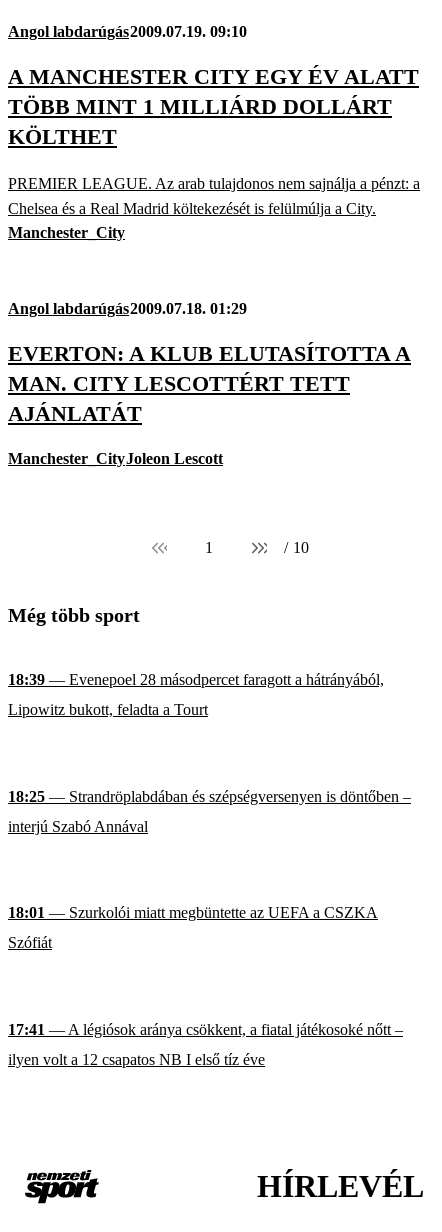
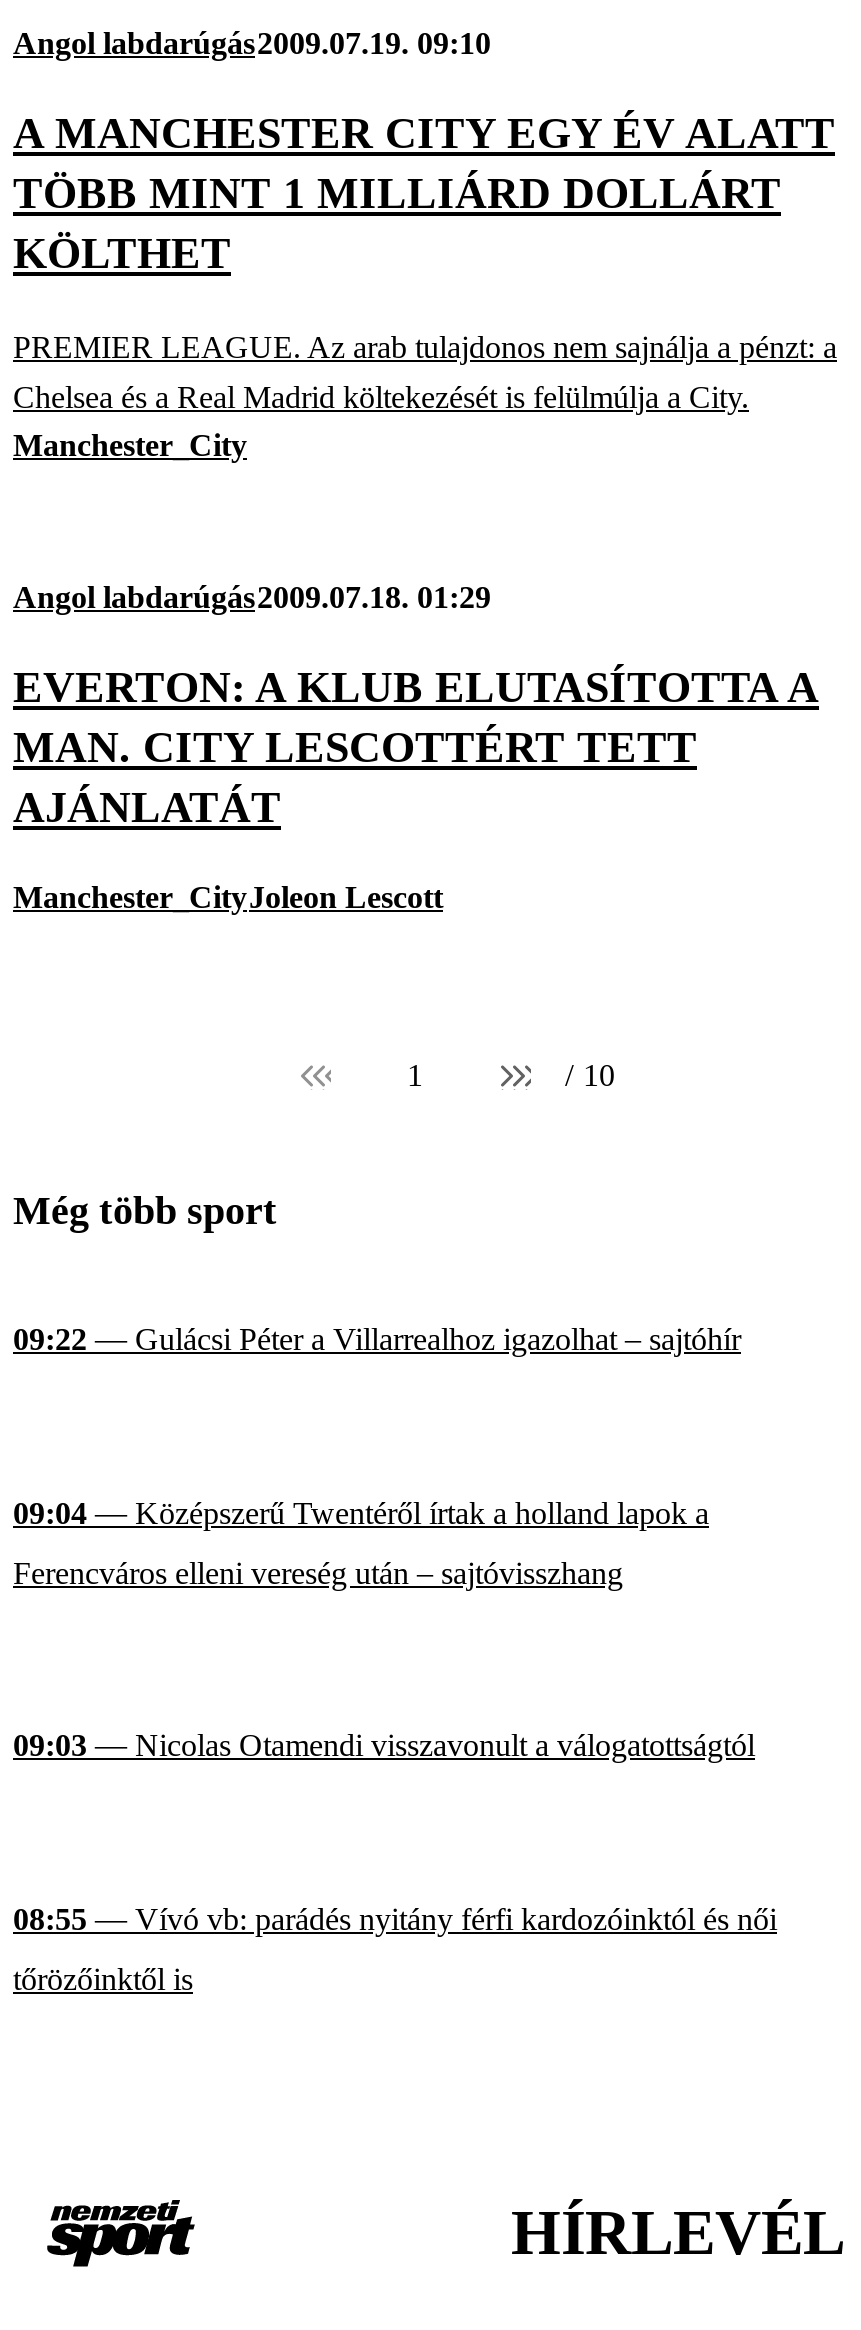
[8,671,384,718] 18:39 — Evenepoel 28 másodpercet faragott a hátrányából, | Lipowitz bukott, feladta a Tourt -> [13,1323,741,1357] 09:22 — Gulácsi Péter a Villarrealhoz igazolhat – sajtóhír
[8,788,411,835] 18:25 — Strandröplabdában és szépségversenyen is döntőben – | interjú Szabó Annával -> [13,1496,709,1590] 09:04 — Középszerű Twentéről írtak a holland lapok a | Ferencváros elleni vereség után – sajtóvisszhang
[8,904,378,951] 18:01 — Szurkolói miatt megbüntette az UEFA a CSZKA | Szófiát -> [13,1729,755,1763] 09:03 — Nicolas Otamendi visszavonult a válogatottságtól
[8,1021,403,1068] 17:41 — A légiósok aránya csökkent, a fiatal játékosoké nőtt – | ilyen volt a 12 csapatos NB I első tíz éve -> [13,1902,777,1996] 08:55 — Vívó vb: parádés nyitány férfi kardozóinktól és női | tőrözőinktől is

